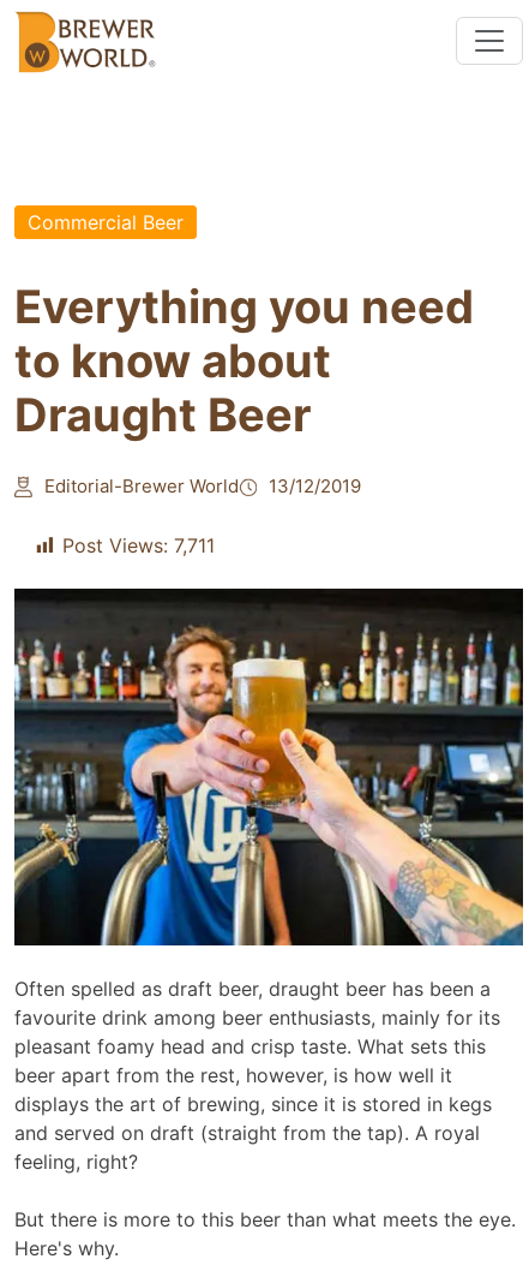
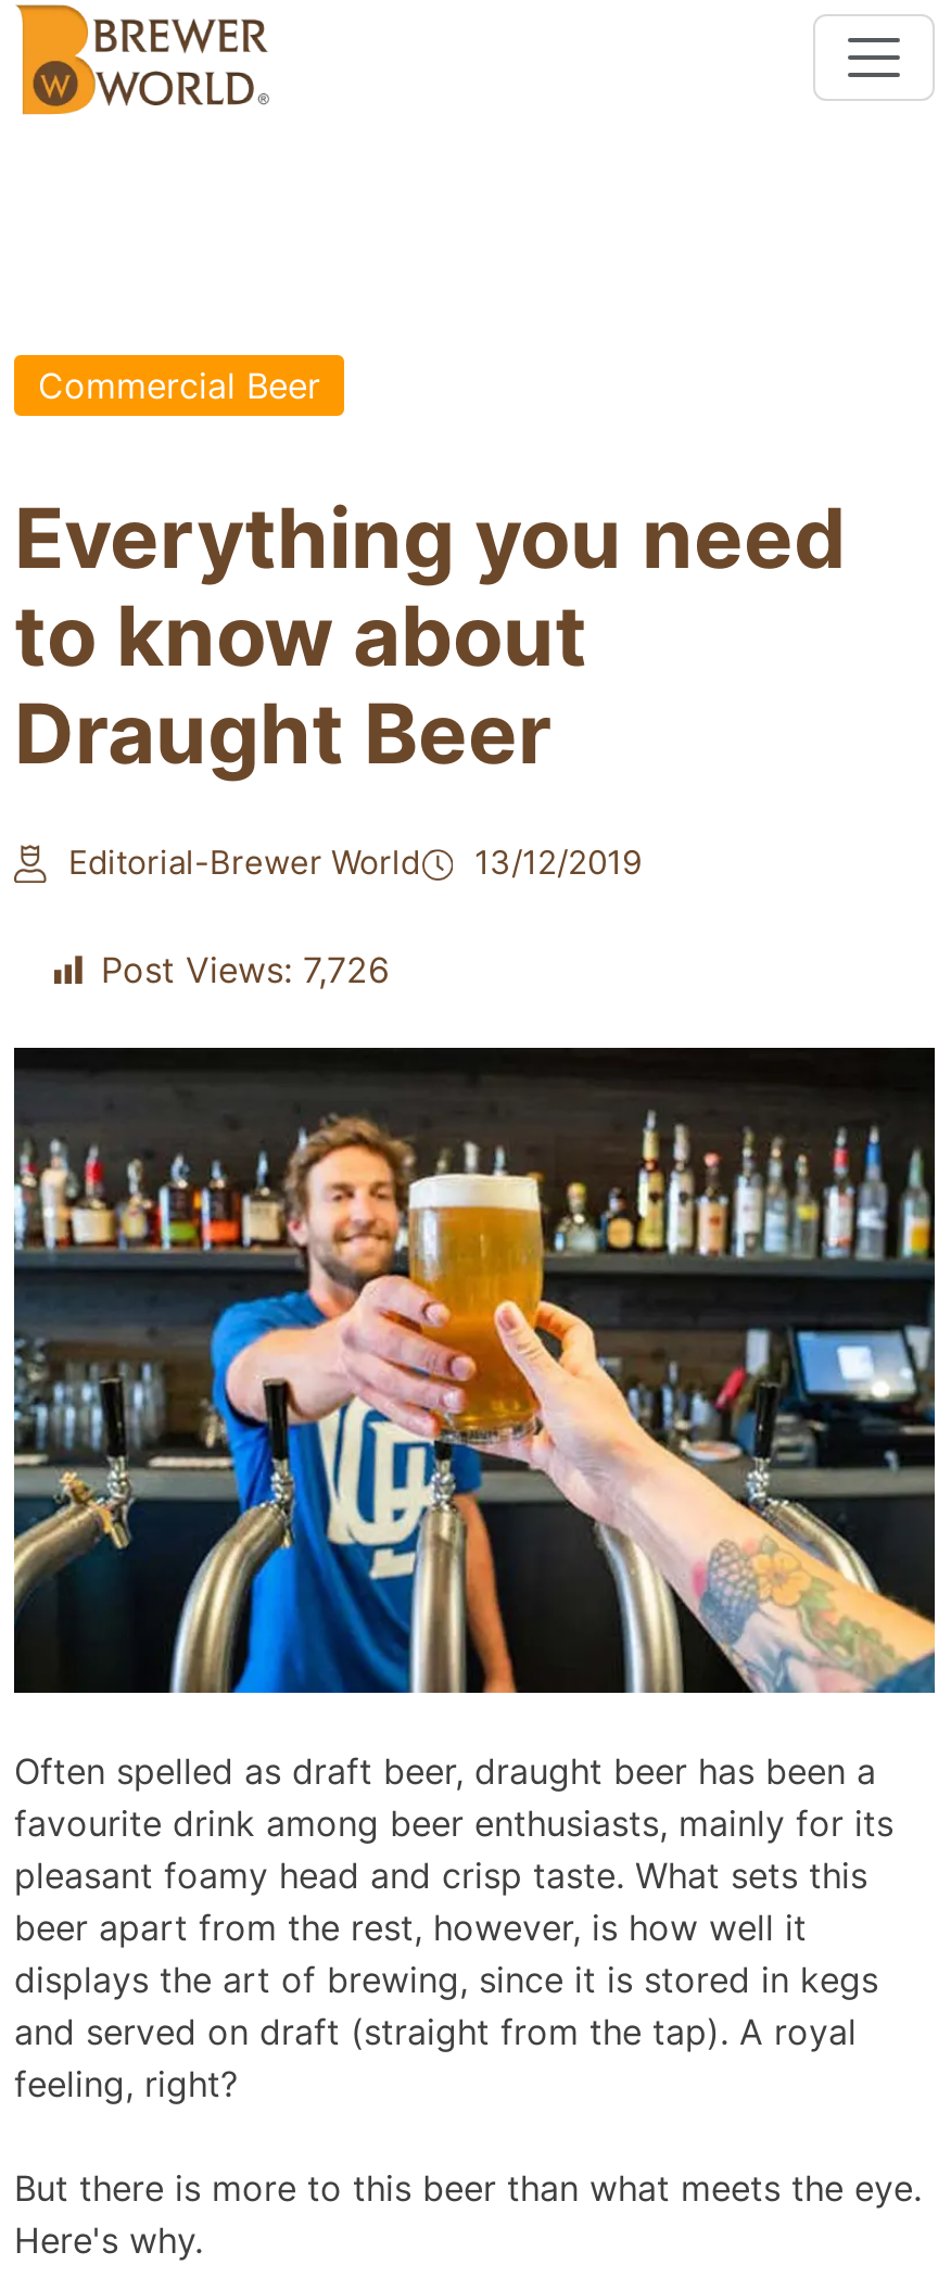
[62,533,215,557] Post Views: 7,711 -> [101,948,390,991] Post Views: 7,726

